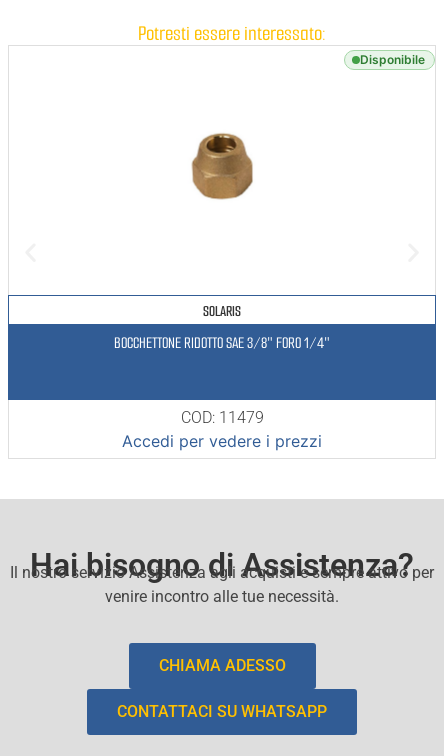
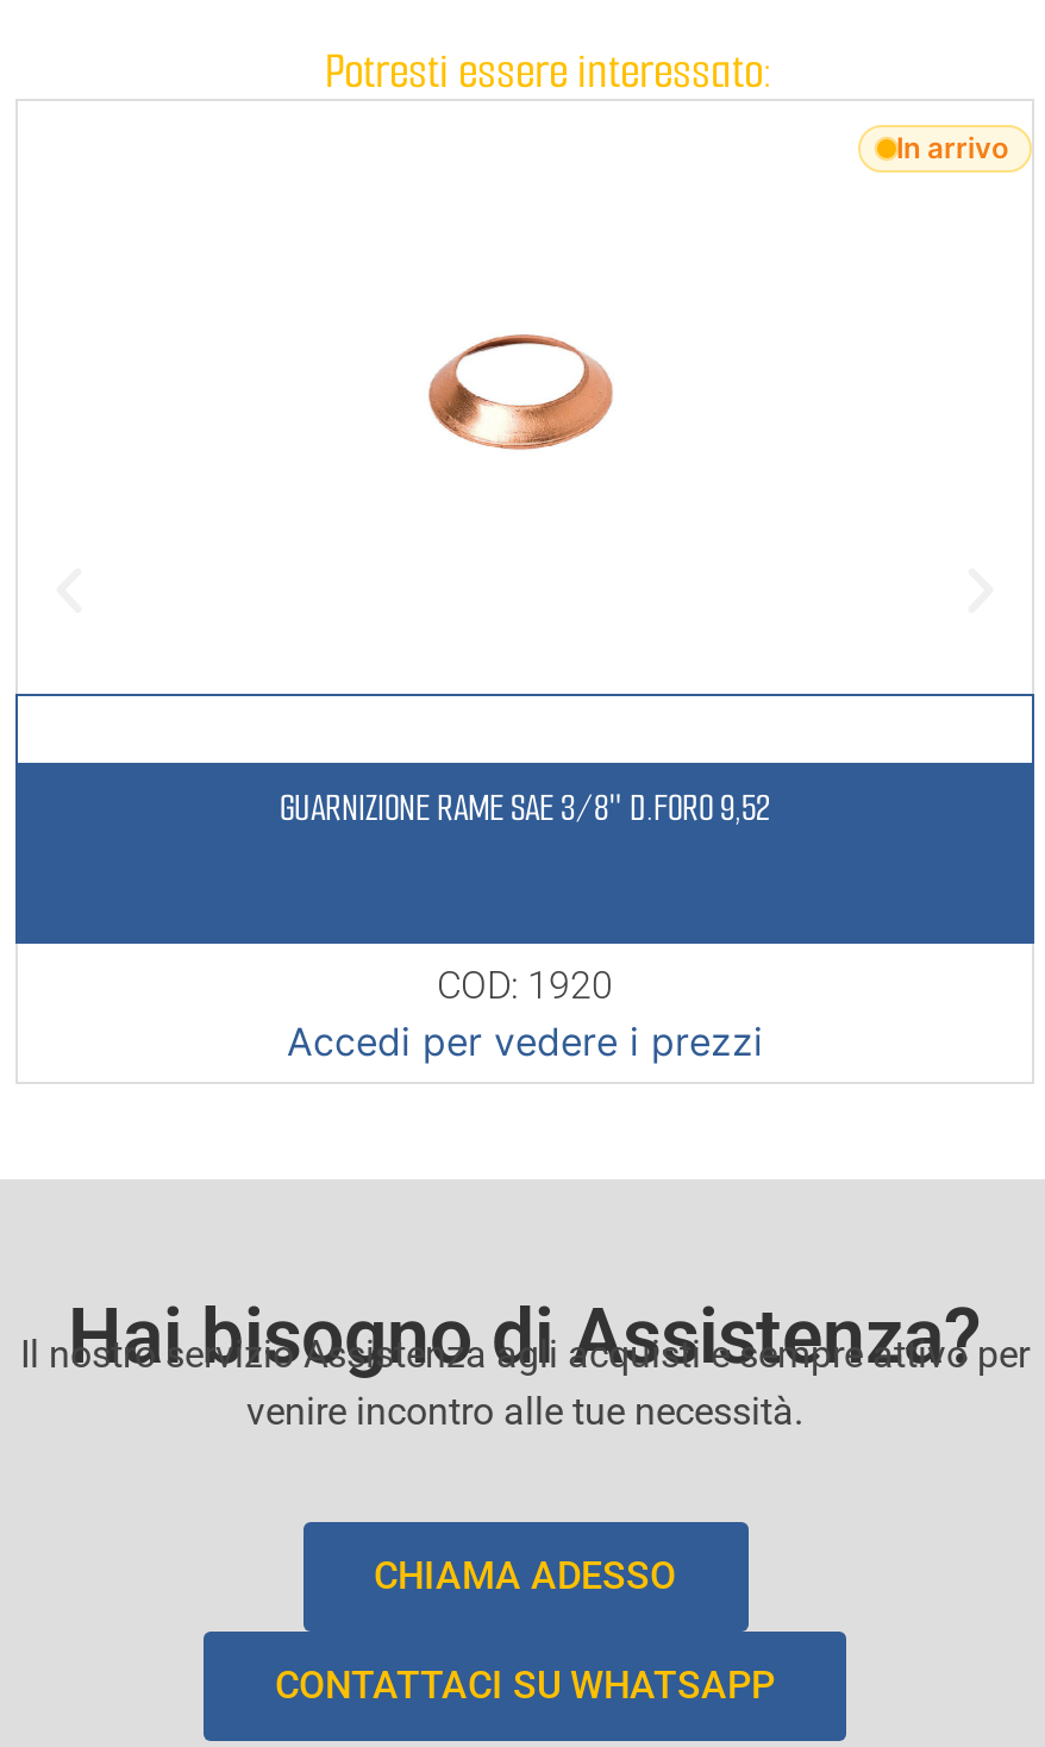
[360,52,425,67] Disponibile -> [896,130,1008,166] In arrivo
[182,132,259,200] [image] -> [427,308,615,465] [image]
[114,302,330,353] SOLARIS | BOCCHETTONE RIDOTTO SAE 3/8″ FORO 1/4″ -> [280,784,770,832] GUARNIZIONE RAME SAE 3/8″ D.FORO 9,52
[180,408,263,427] COD: 11479 -> [437,963,613,1008] COD: 1920

